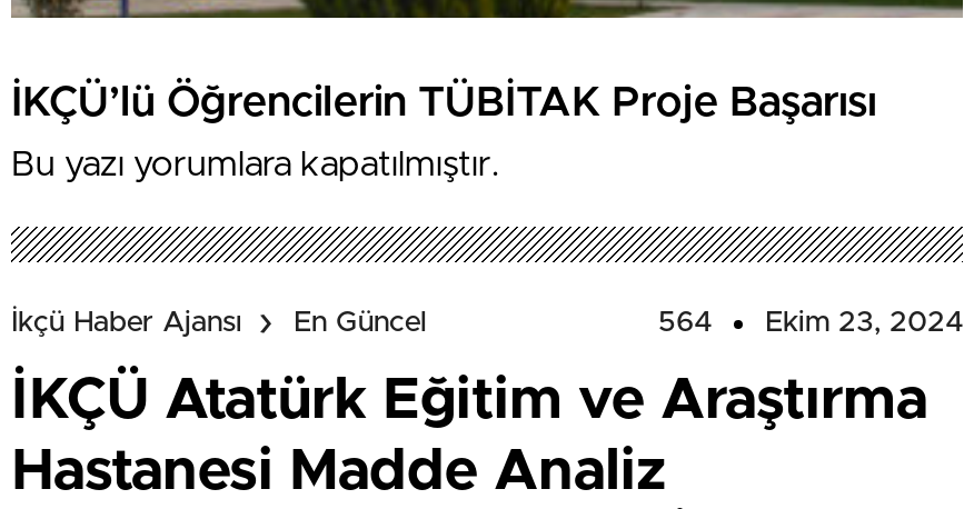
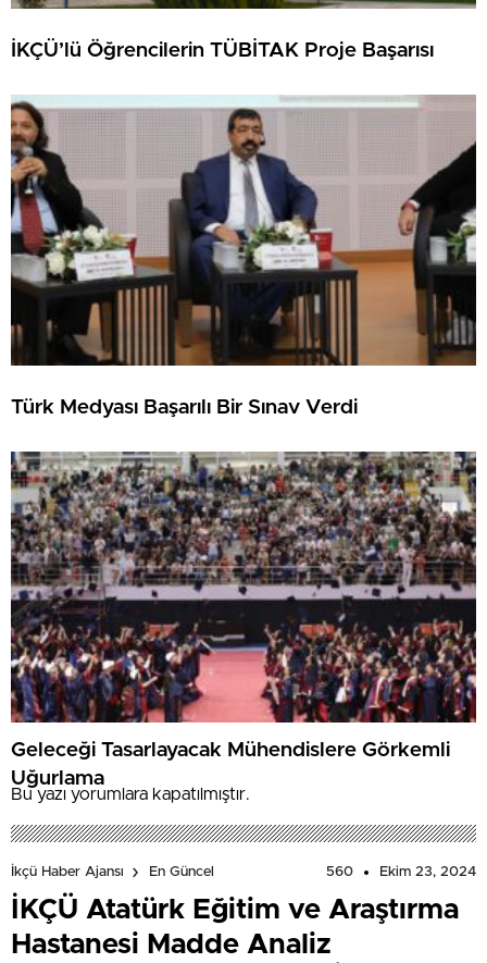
none -> [10,450,477,788] [image] | Geleceği Tasarlayacak Mühendislere Görkemli | Uğurlama
none -> [11,95,476,417] [image] | Türk Medyası Başarılı Bir Sınav Verdi
[658,309,963,338] 564 Ekim 23, 2024 -> [326,865,476,879] 560 Ekim 23, 2024

